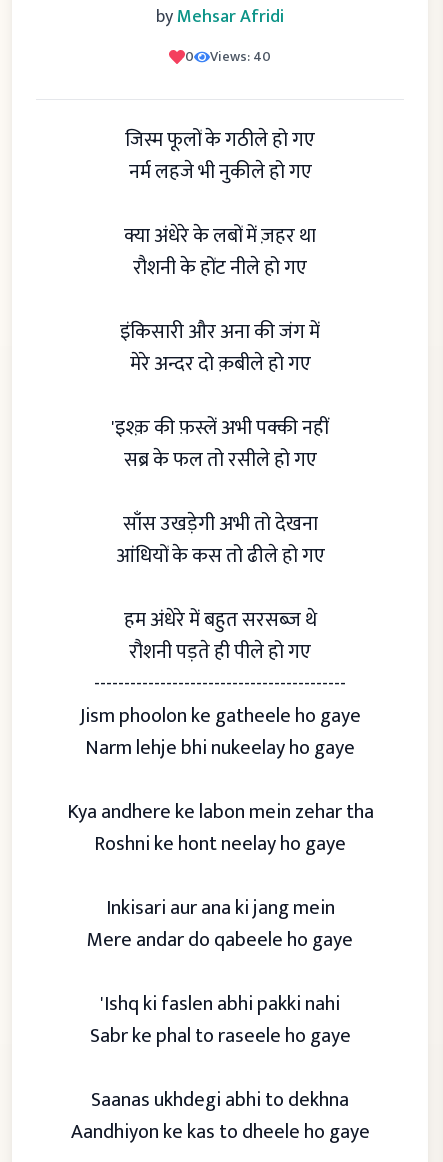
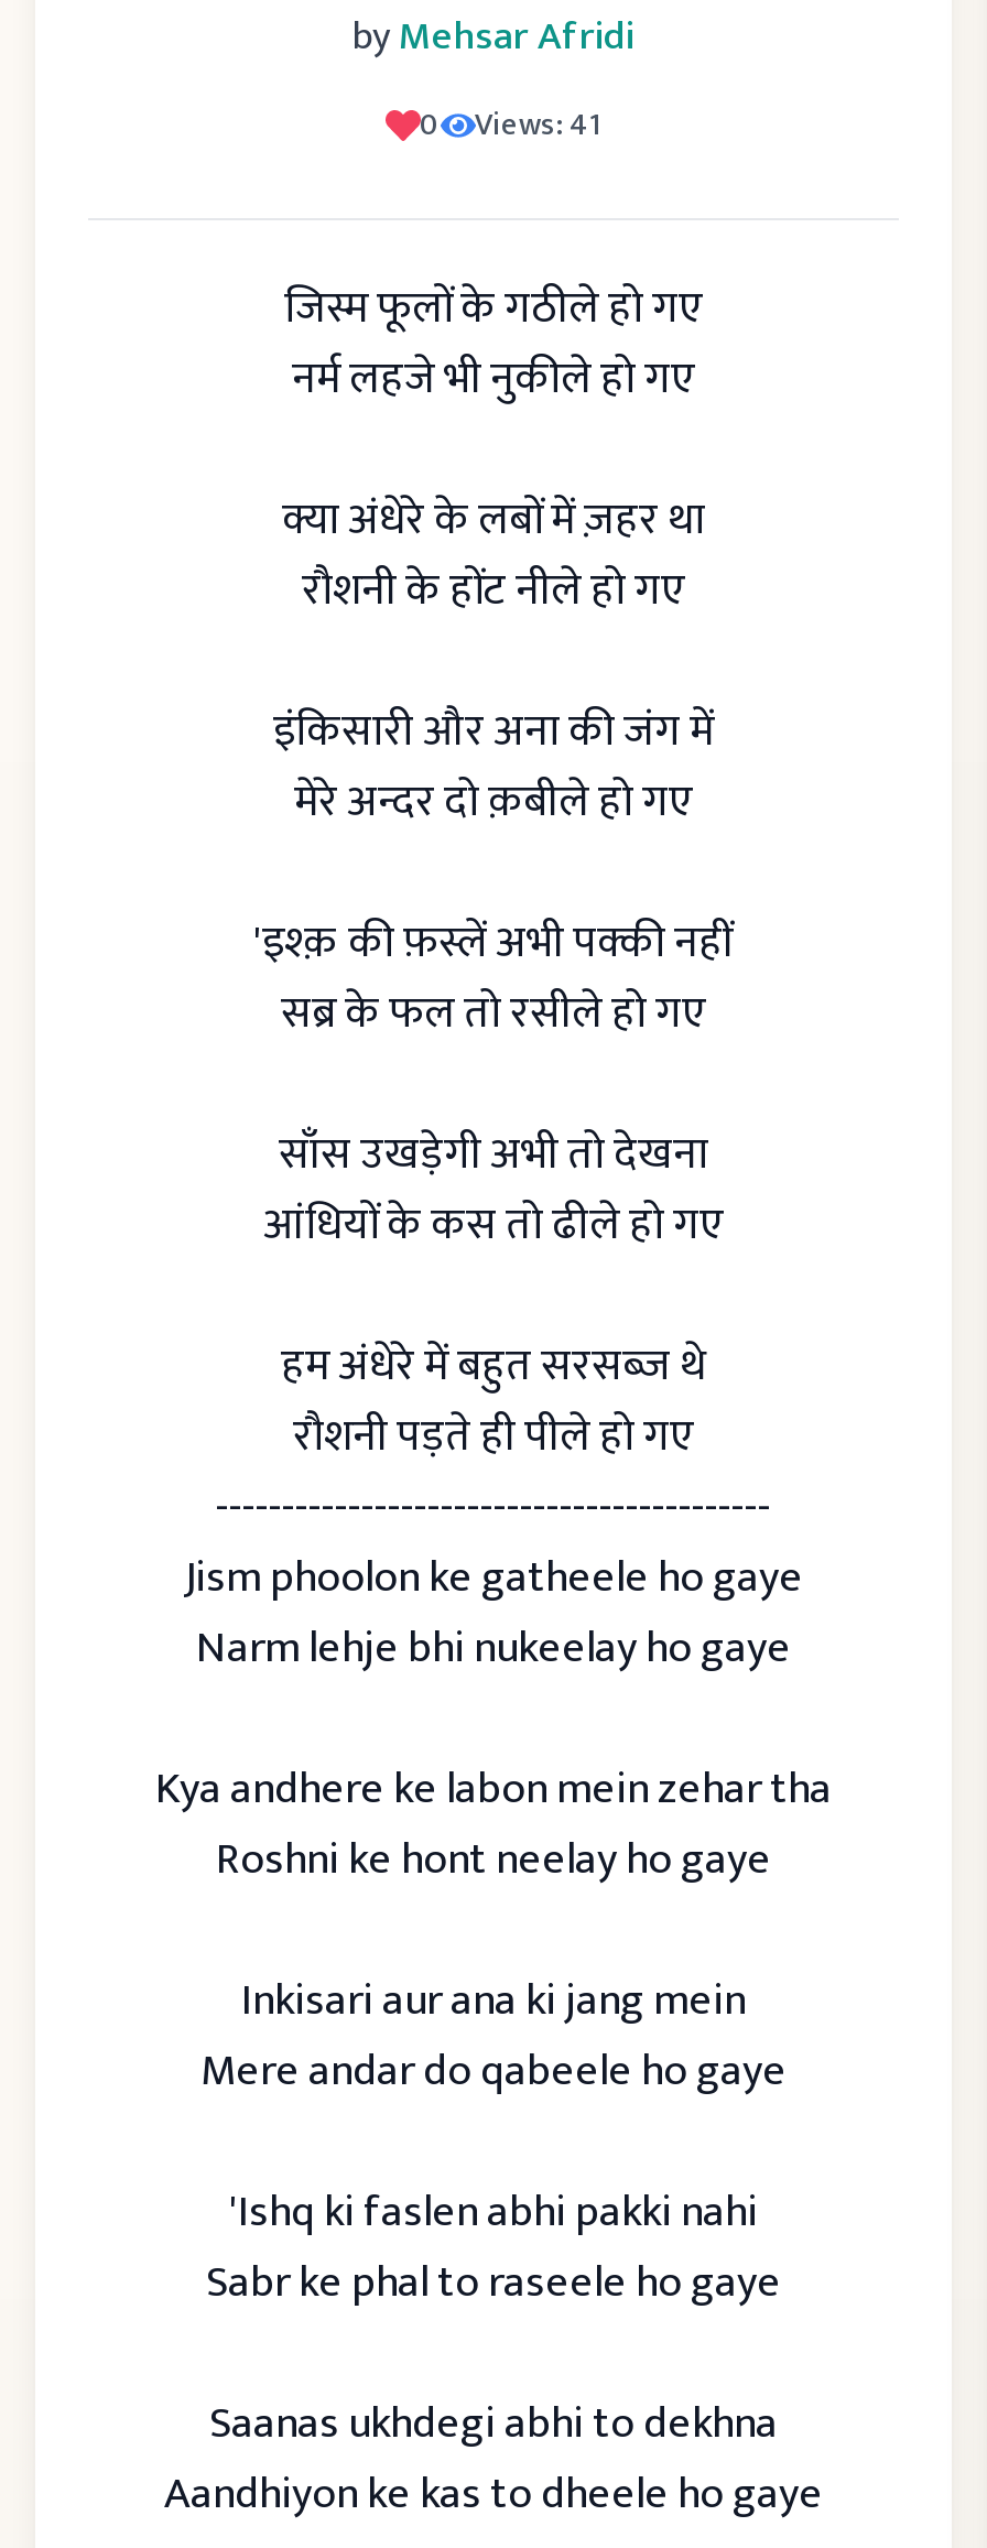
[210,45,271,68] Views: 40 -> [475,99,603,150] Views: 41

